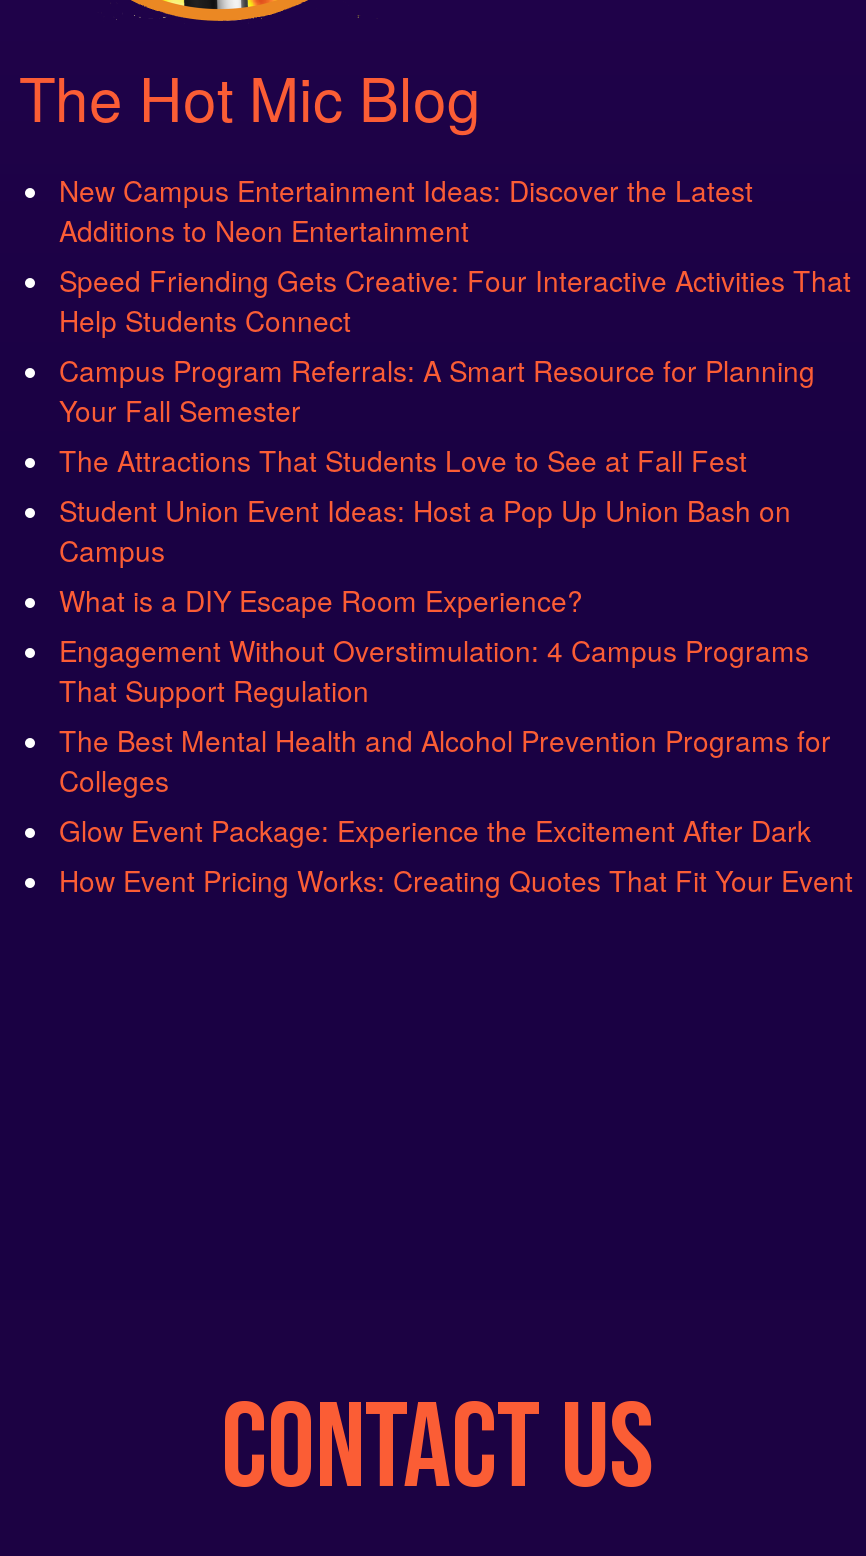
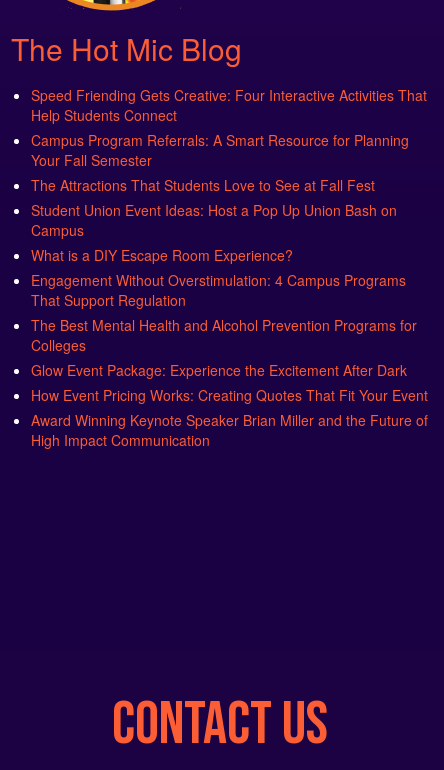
[59,170,753,250] New Campus Entertainment Ideas: Discover the Latest | Additions to Neon Entertainment -> none
moved [59,260,853,900] -> [31,85,428,405]: Speed Friending Gets Creative: Four Interactive Activities That | Help Students Connect | Campus Program Referrals: A Smart Resource for Planning | ... | Glow Event Package: Experience the Excitement After Dark | How Event Pricing Works: Creating Quotes That Fit Your Event
none -> [31,410,428,450] Award Winning Keynote Speaker Brian Miller and the Future of | High Impact Communication

